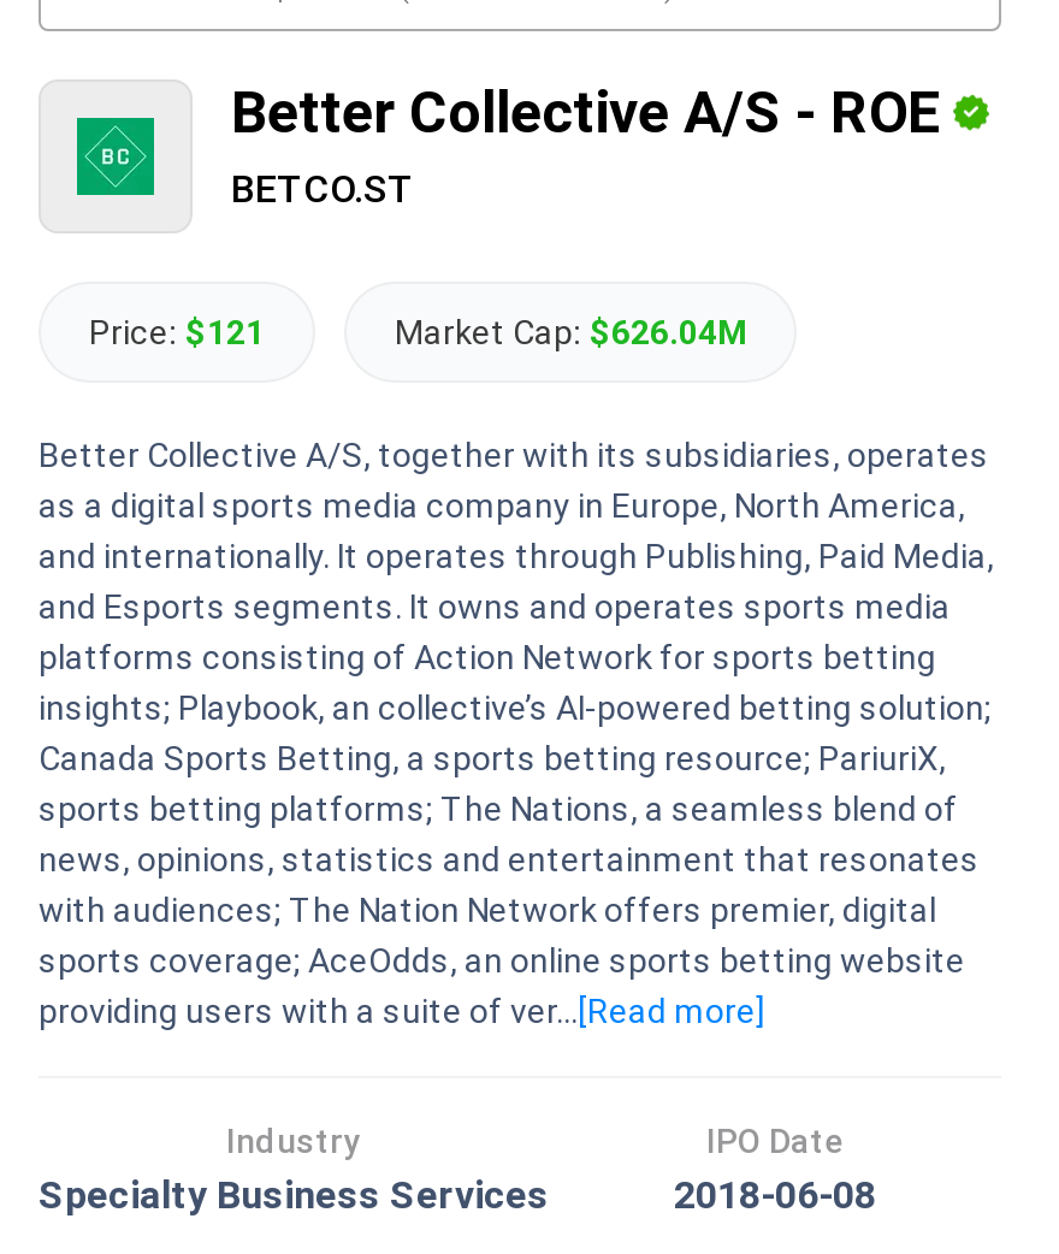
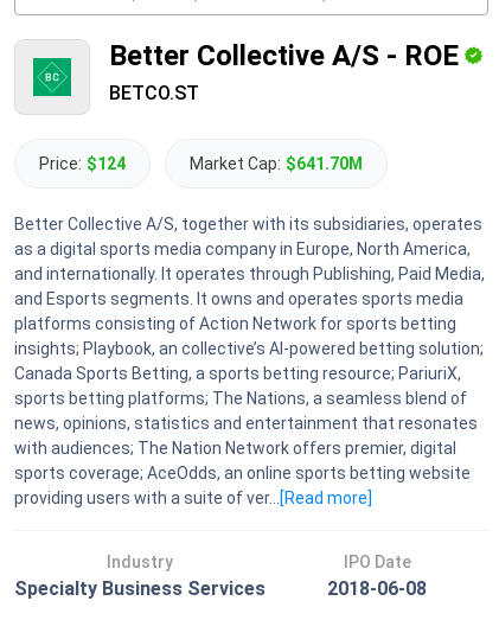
[89,313,265,351] Price: $121 -> [39,154,126,173] Price: $124
[395,313,746,351] Market Cap: $626.04M -> [190,154,363,173] Market Cap: $641.70M

